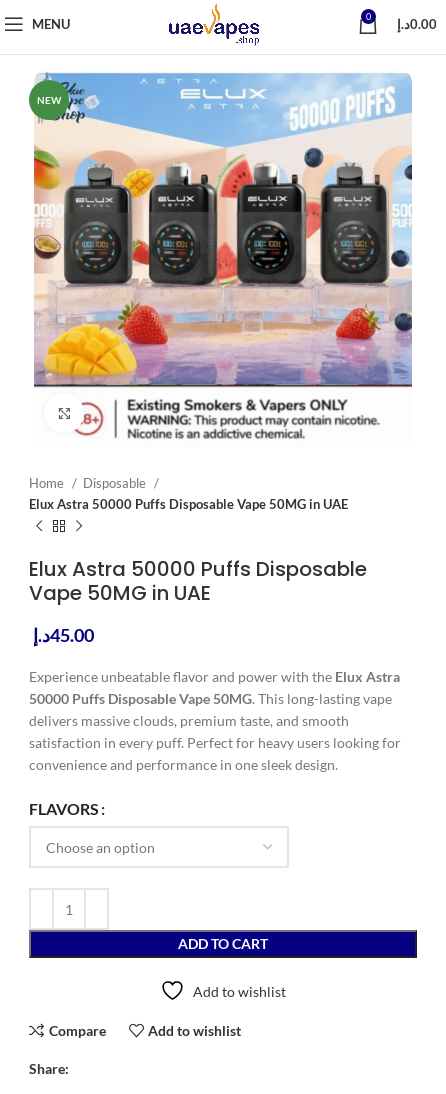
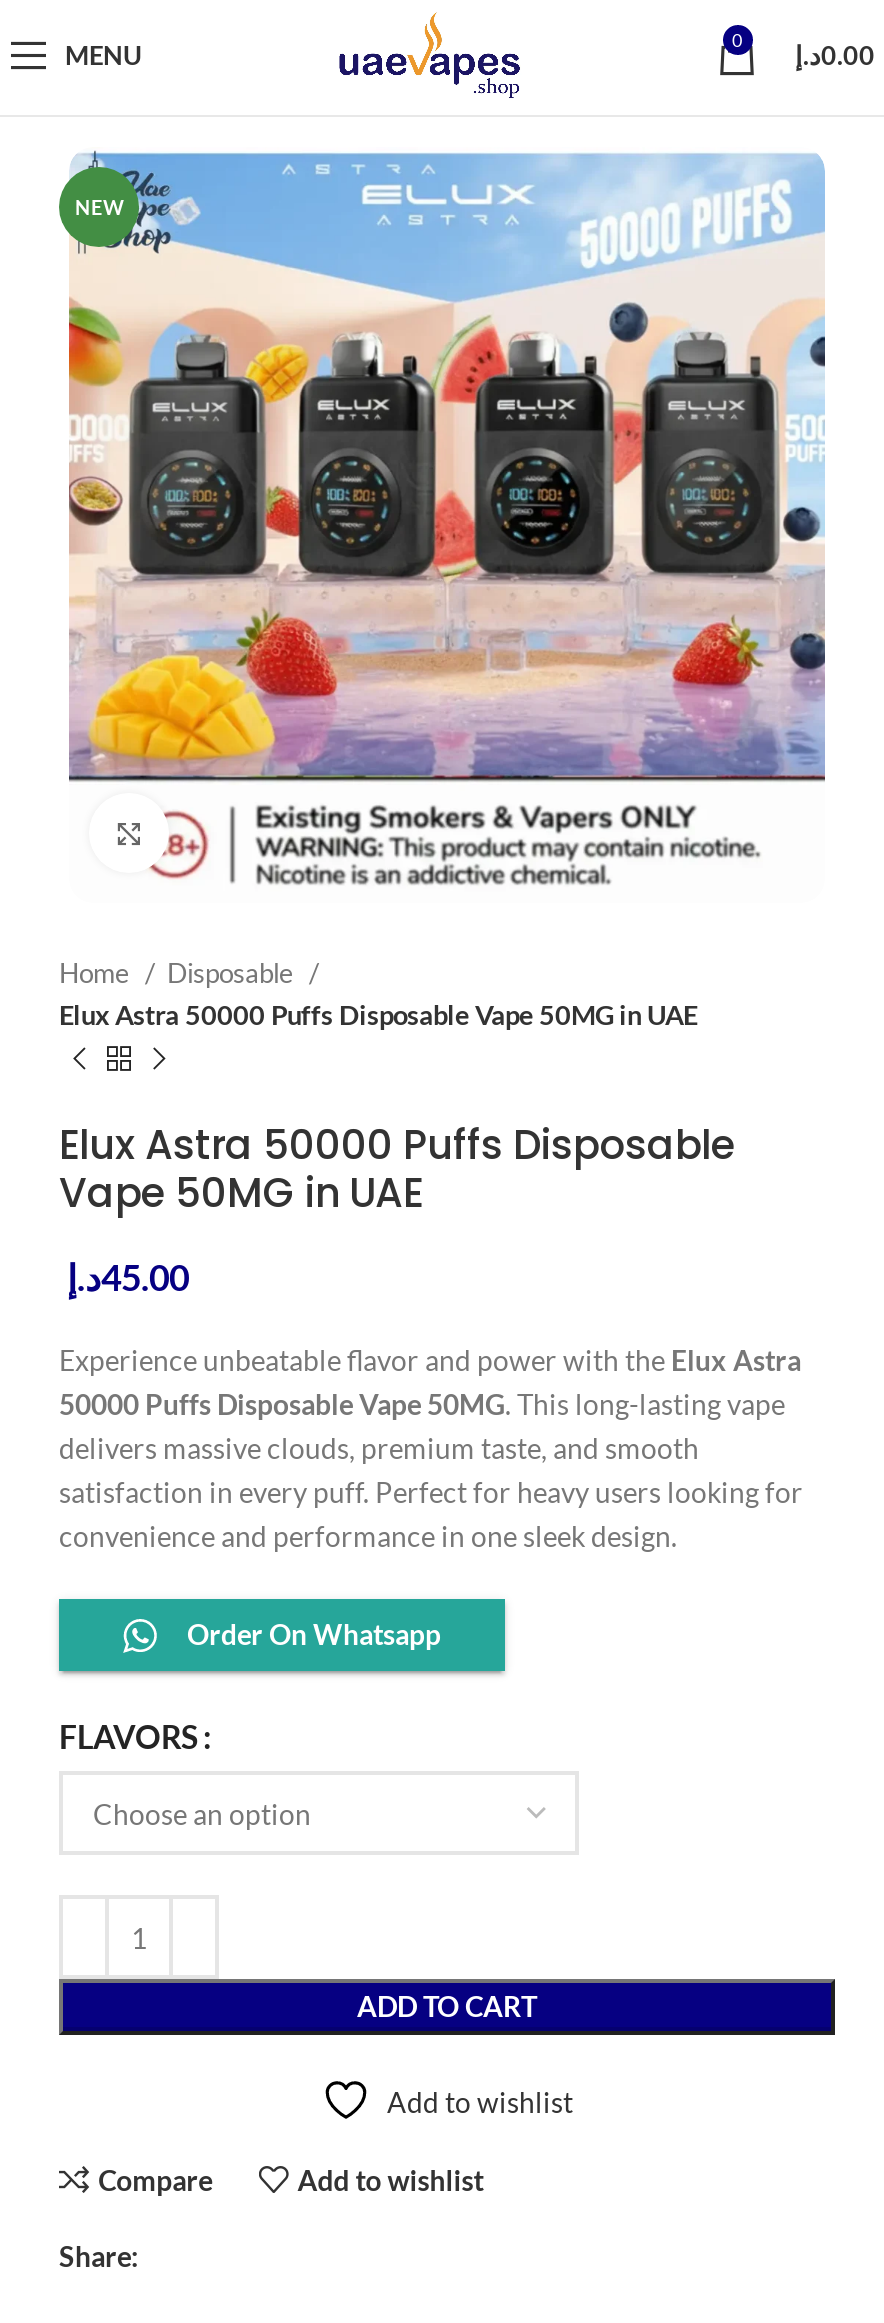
none -> [187,1617,441,1651] Order On Whatsapp

